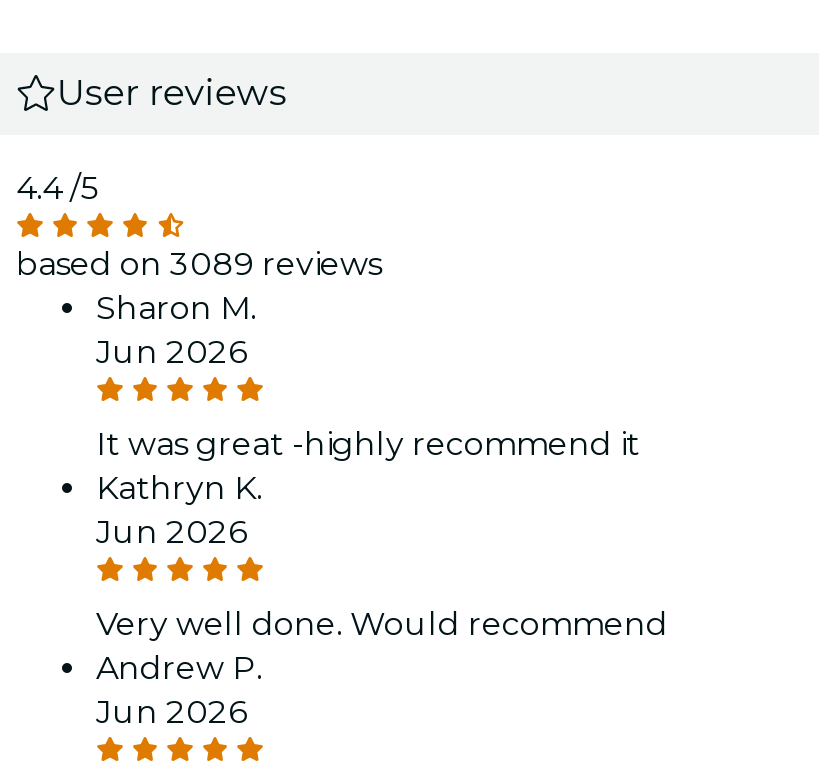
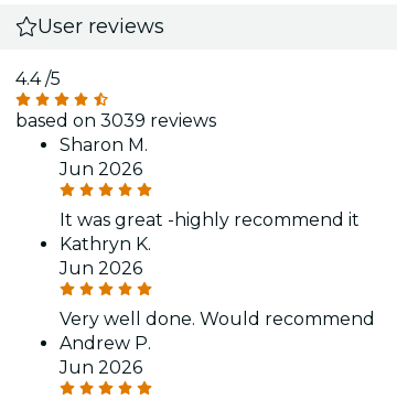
[16,244,382,282] based on 3089 reviews -> [15,110,216,131] based on 3039 reviews

